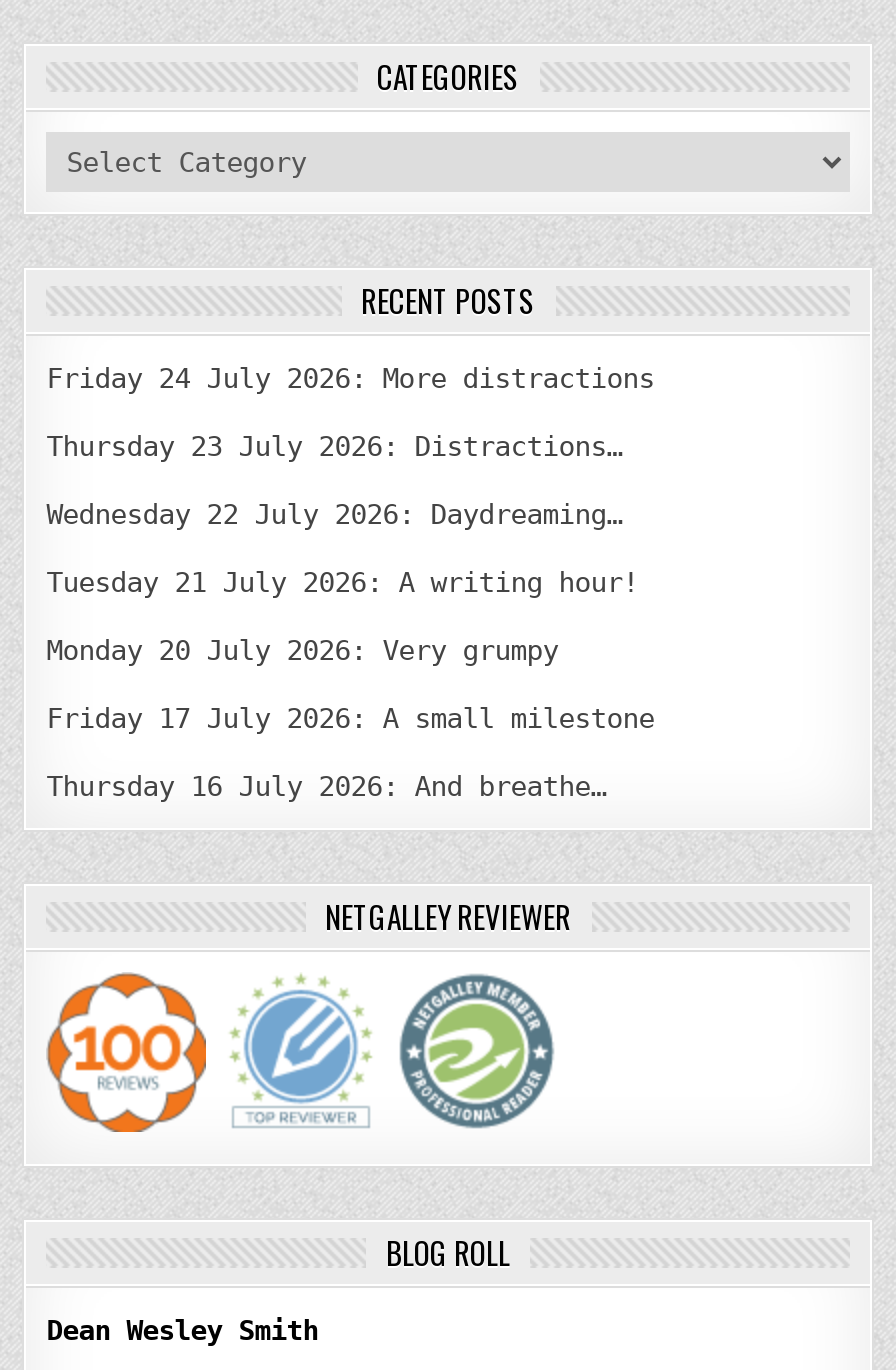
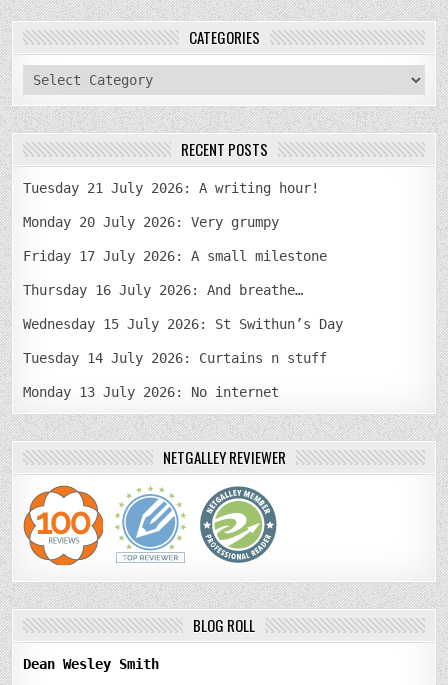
[46,361,654,529] Friday 24 July 2026: More distractions | Thursday 23 July 2026: Distractions… | Wednesday 22 July 2026: Daydreaming… -> none
moved [46,565,654,801] -> [23,180,327,298]: Tuesday 21 July 2026: A writing hour! | Monday 20 July 2026: Very grumpy | Friday 17 July 2026: A small milestone | Thursday 16 July 2026: And breathe…
none -> [23,316,343,400] Wednesday 15 July 2026: St Swithun’s Day | Tuesday 14 July 2026: Curtains n stuff | Monday 13 July 2026: No internet

